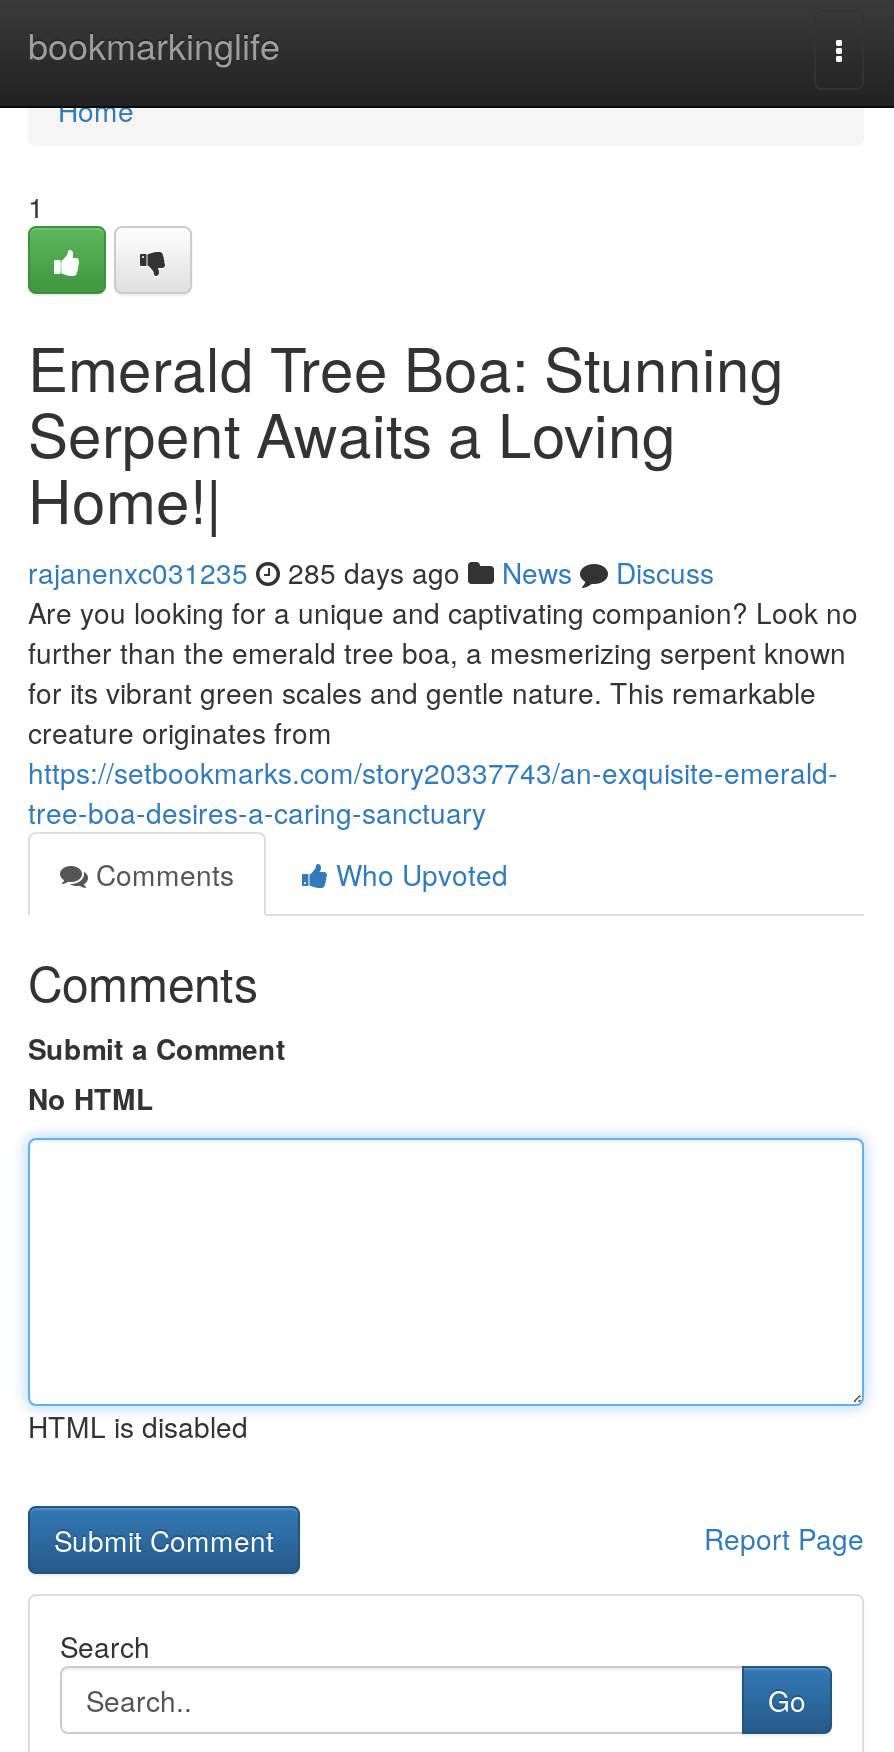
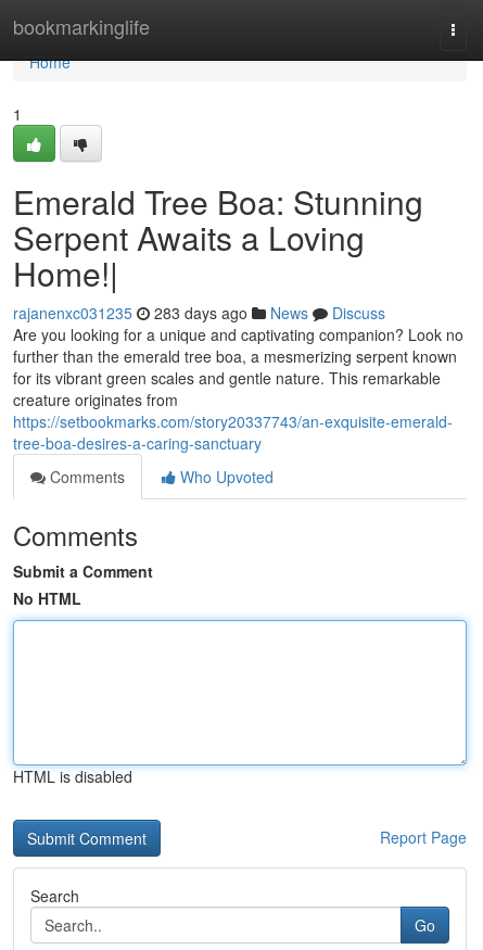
[28,552,714,592] rajanenxc031235 285 days ago News Discuss -> [13,302,385,324] rajanenxc031235 283 days ago News Discuss

